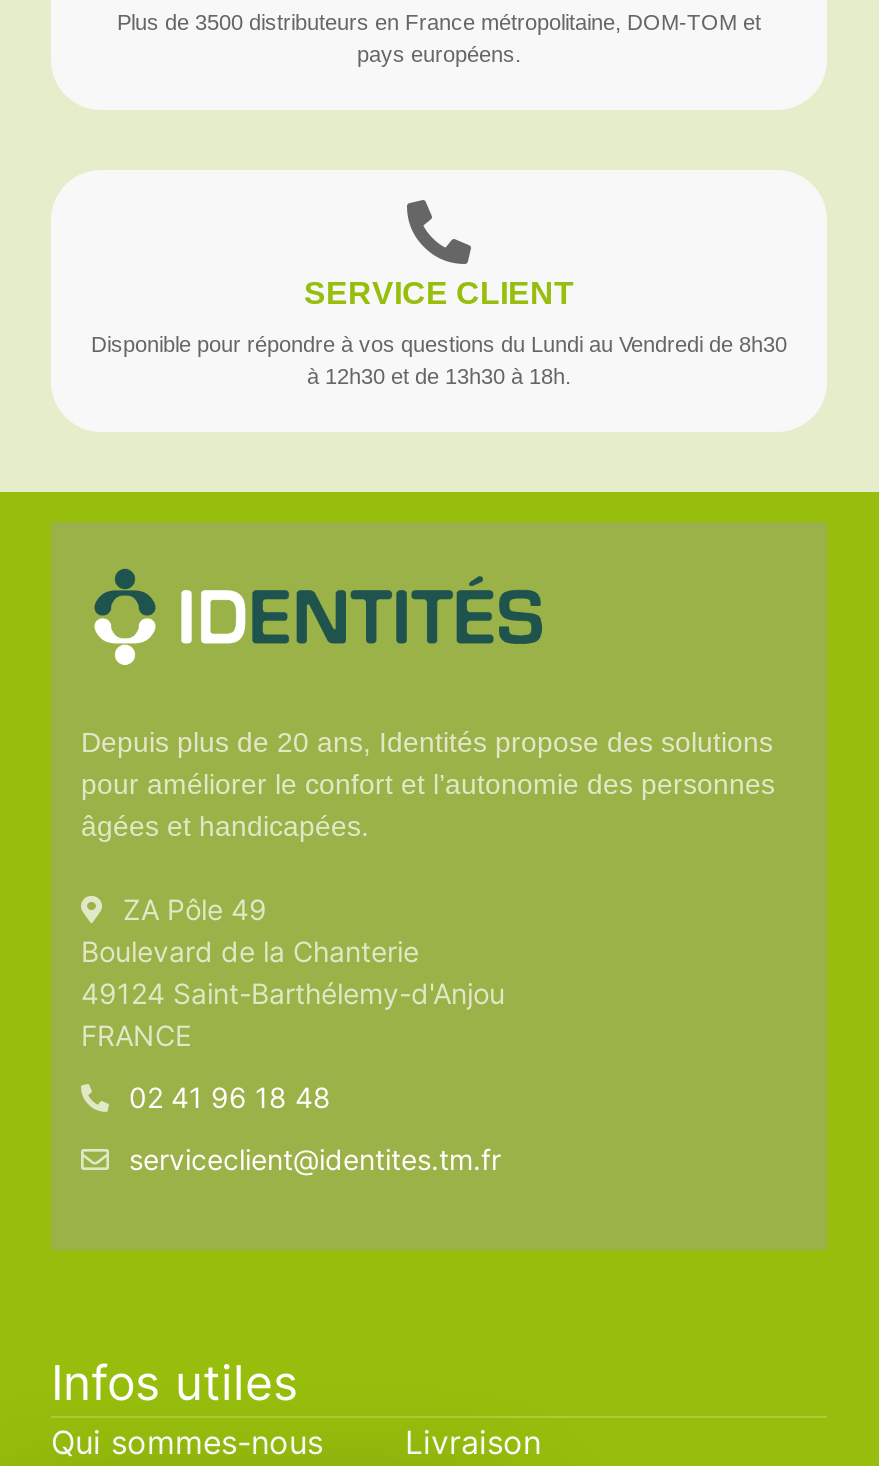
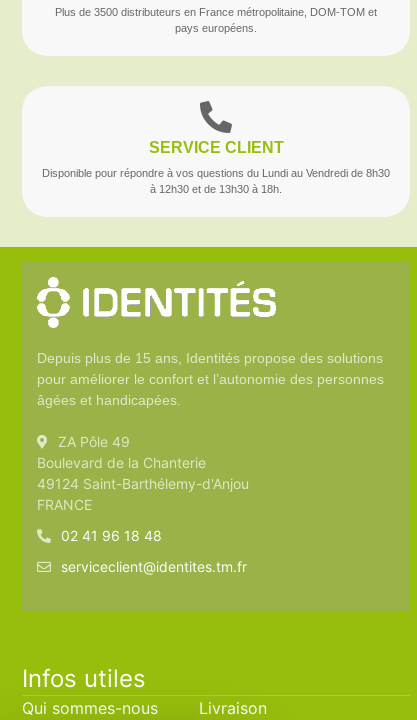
[81,568,773,758] [image] | Depuis plus de 20 ans, Identités propose des solutions -> [36,276,383,366] [image] | Depuis plus de 15 ans, Identités propose des solutions
[173,576,557,646] [image] -> [82,280,277,318] [image]

